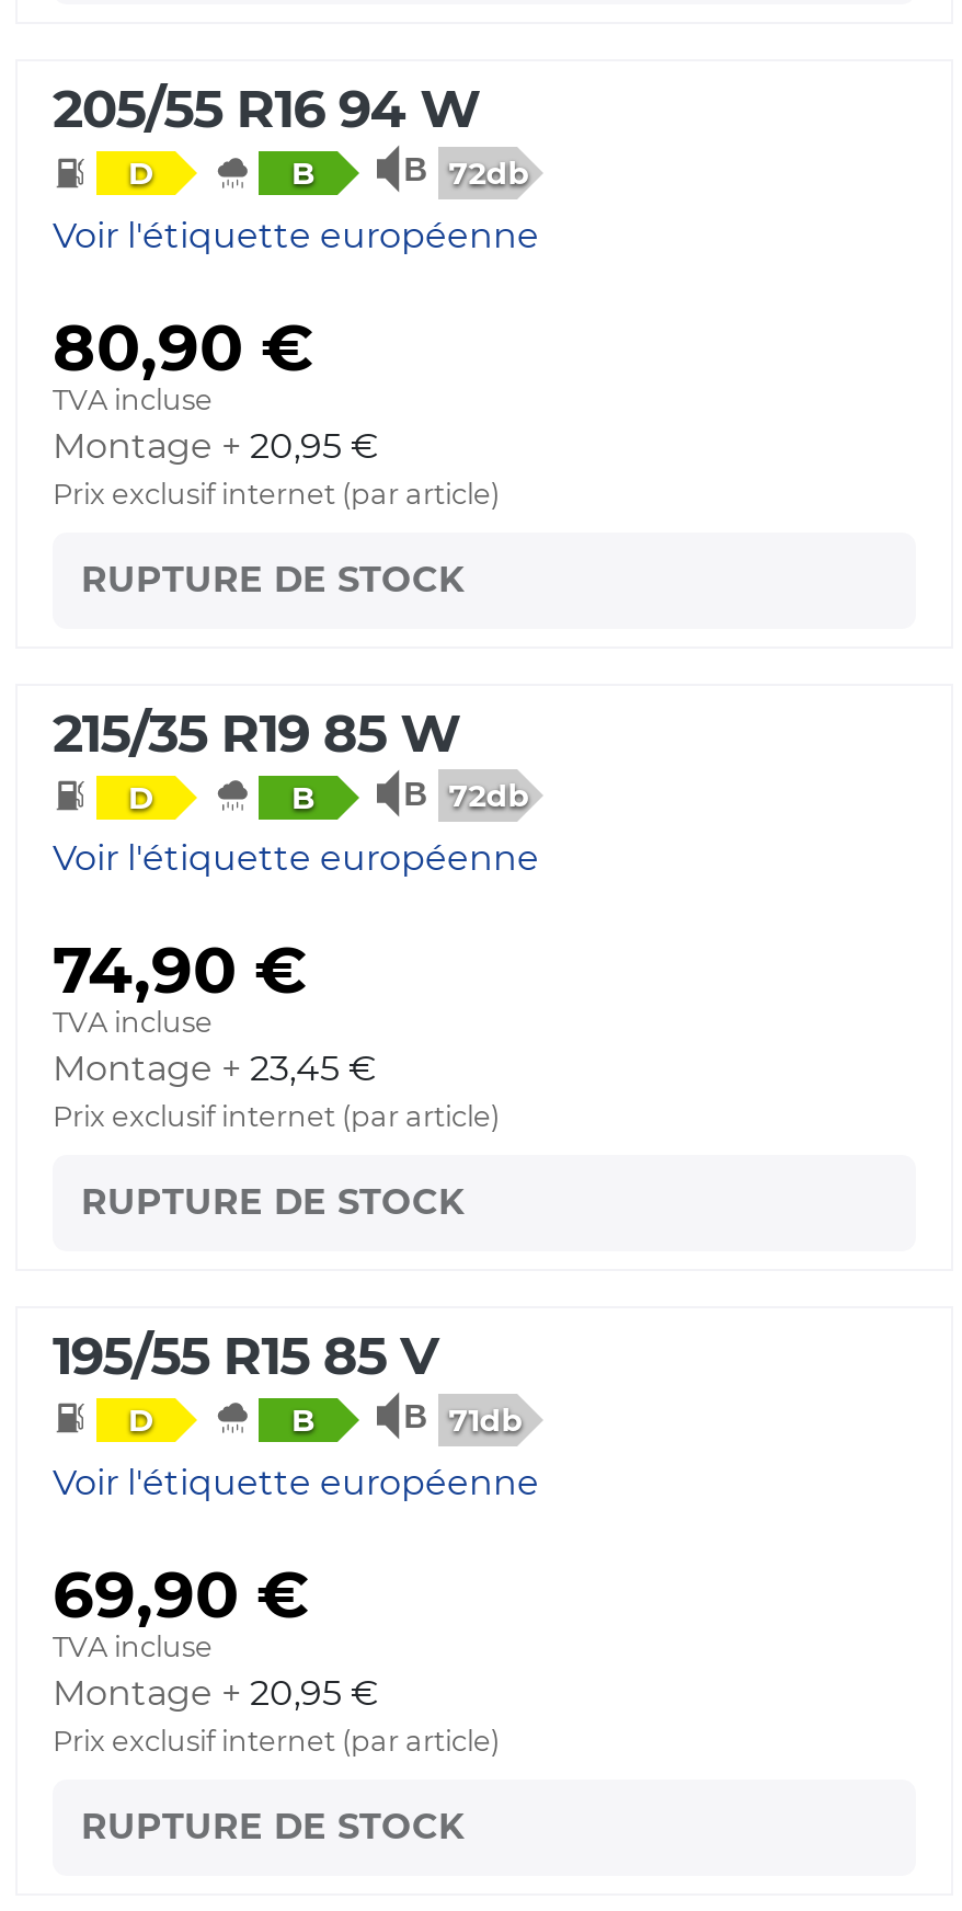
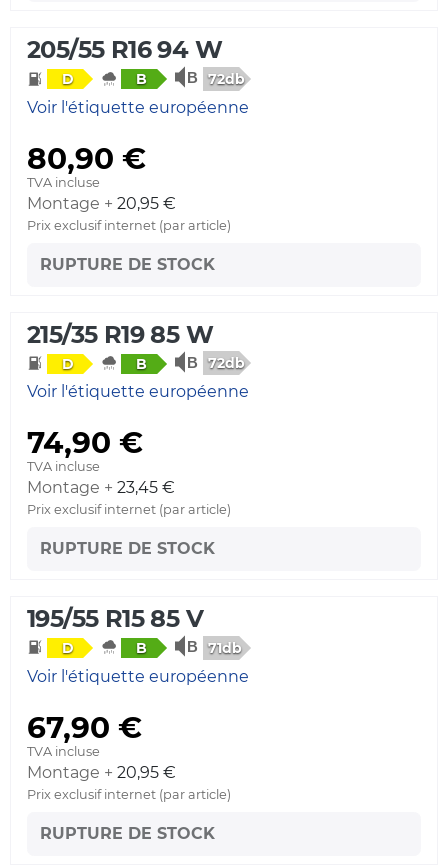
[53,1553,309,1632] 69,90 € -> [27,709,142,745] 67,90 €

